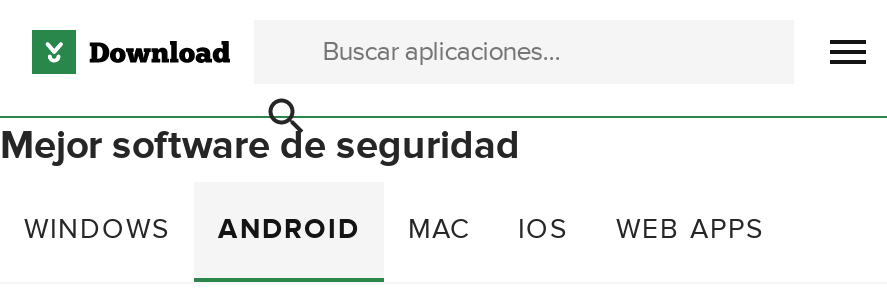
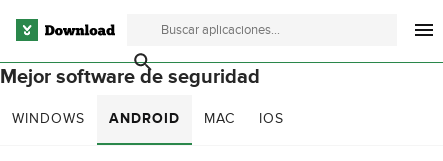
[616,212,764,246] WEB APPS -> none

